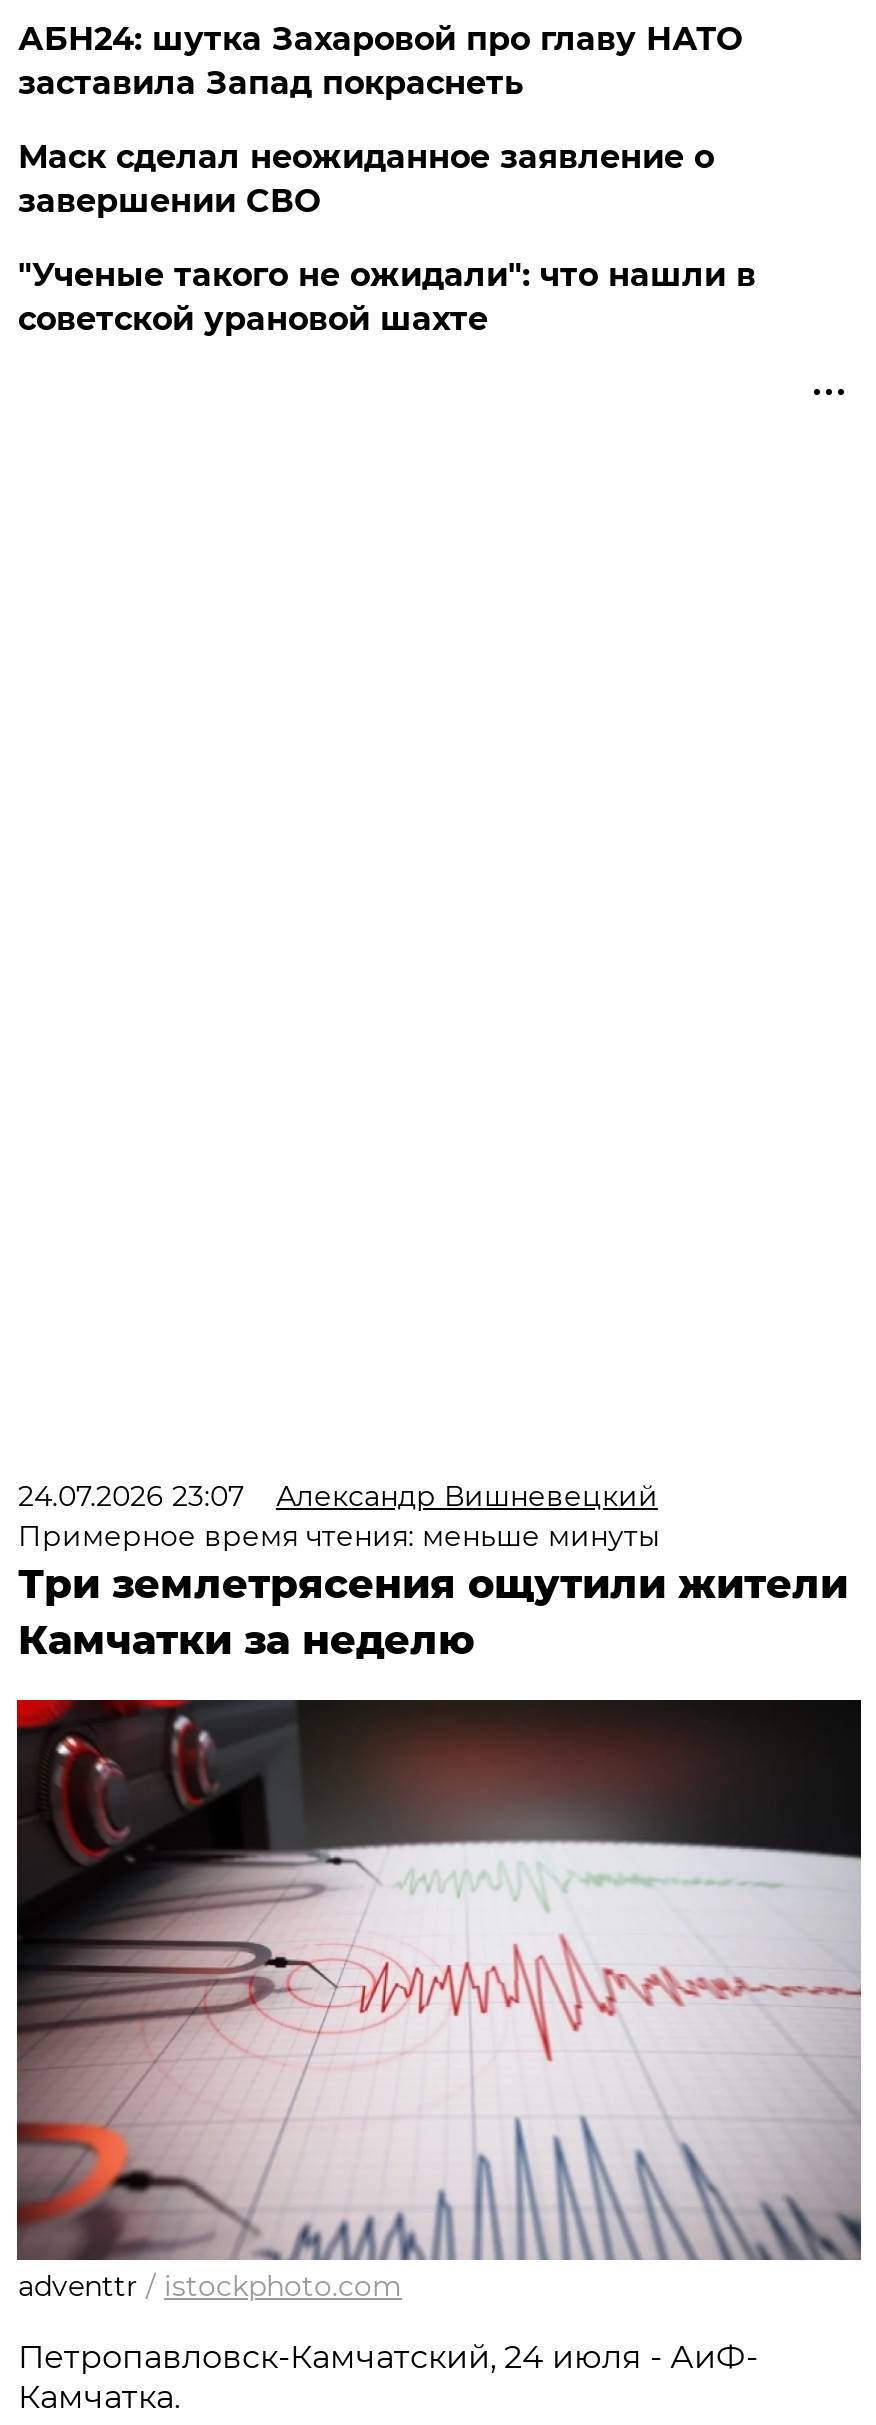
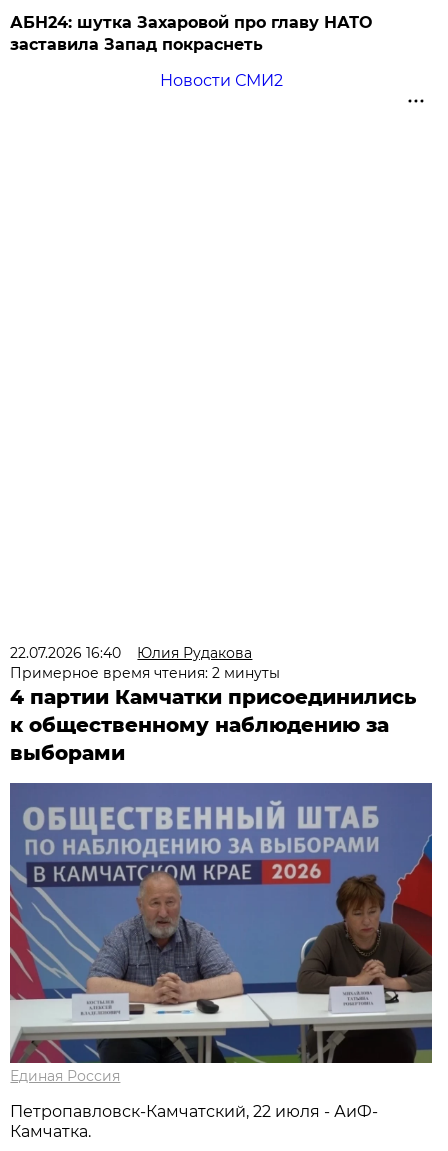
[18,138,756,338] Маск сделал неожиданное заявление о | завершении СВО | "Ученые такого не ожидали": что нашли в | советской урановой шахте -> [160,71,283,90] Новости СМИ2
[18,1478,848,1664] 24.07.2026 23:07 | Александр Вишневецкий | Примерное время чтения: меньше минуты | Три землетрясения ощутили жители | Камчатки за неделю -> [10,644,416,765] 22.07.2026 16:40 | Юлия Рудакова | Примерное время чтения: 2 минуты | 4 партии Камчатки присоединились | к общественному наблюдению за | выборами
[15,1698,863,2376] [image] | adventtr / istockphoto.com | Петропавловск-Камчатский, 24 июля - АиФ- -> [9,815,433,1121] [image] | Единая Россия | Петропавловск-Камчатский, 22 июля - АиФ-

